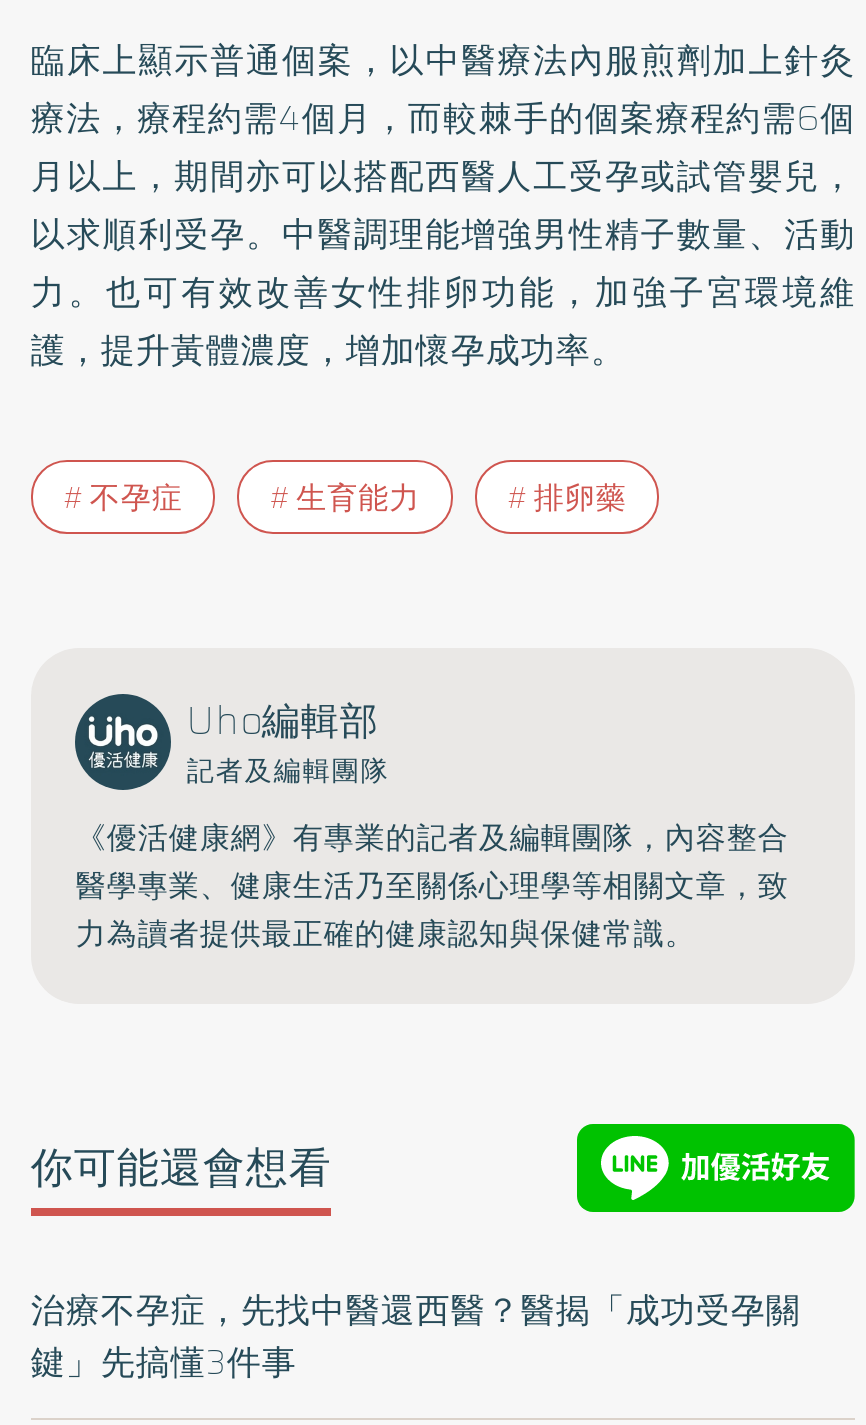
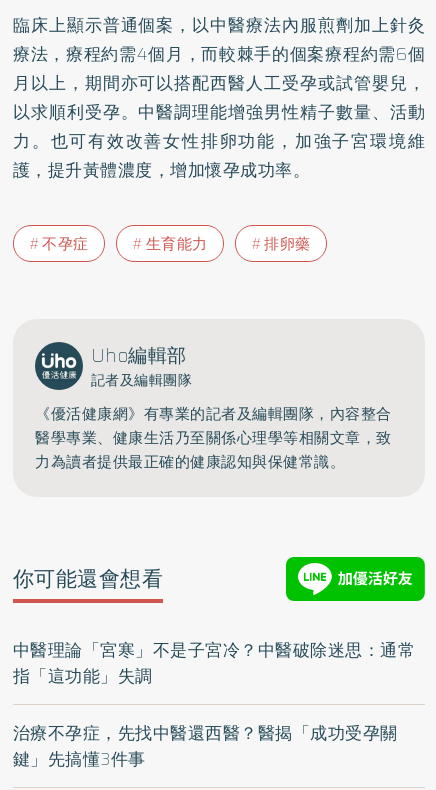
none -> [13,637,415,689] 中醫理論「宮寒」不是子宮冷？中醫破除迷思：通常 | 指「這功能」失調

